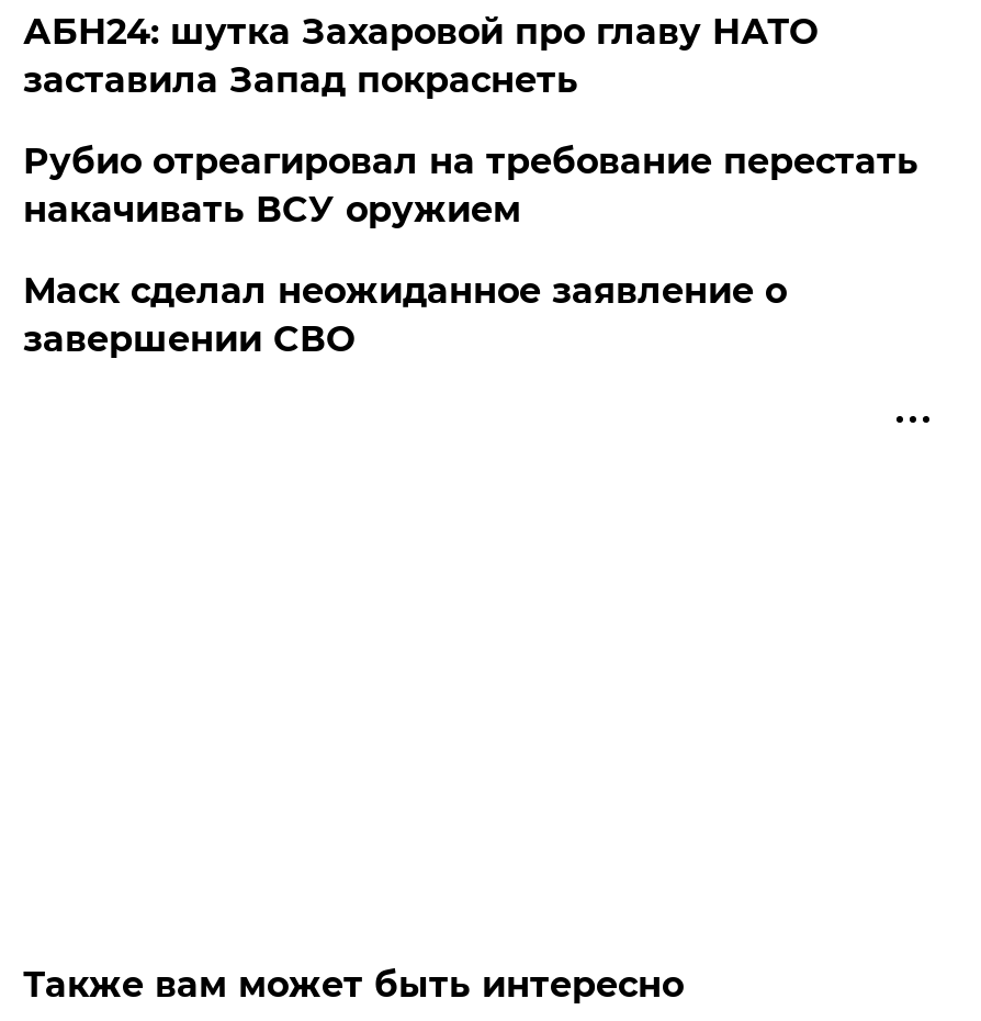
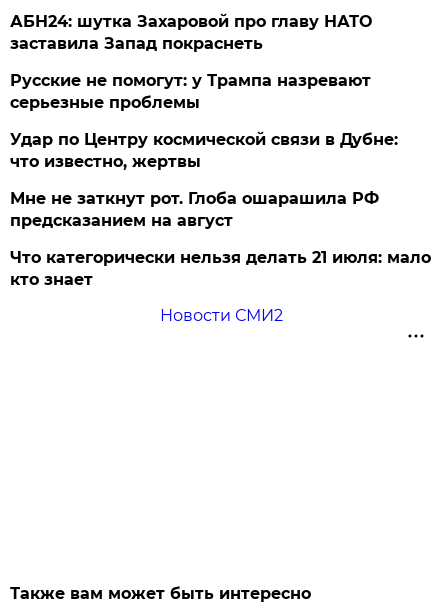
[23,141,918,360] Рубио отреагировал на требование перестать | накачивать ВСУ оружием | Маск сделал неожиданное заявление о | завершении СВО -> [10,71,431,325] Русские не помогут: у Трампа назревают | серьезные проблемы | Удар по Центру космической связи в Дубне: | что известно, жертвы | Мне не заткнут рот. Глоба ошарашила РФ | предсказанием на август | Что категорически нельзя делать 21 июля: мало | кто знает | Новости СМИ2

